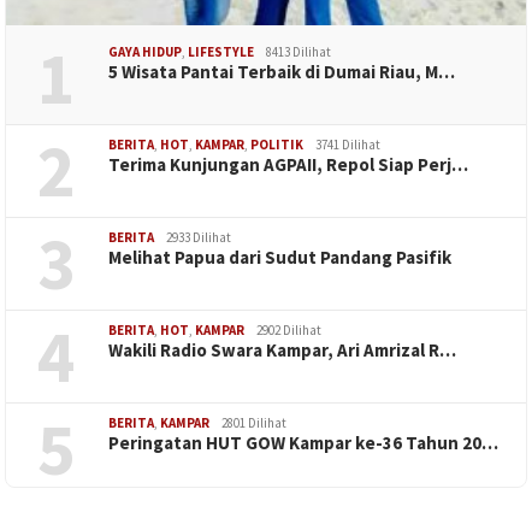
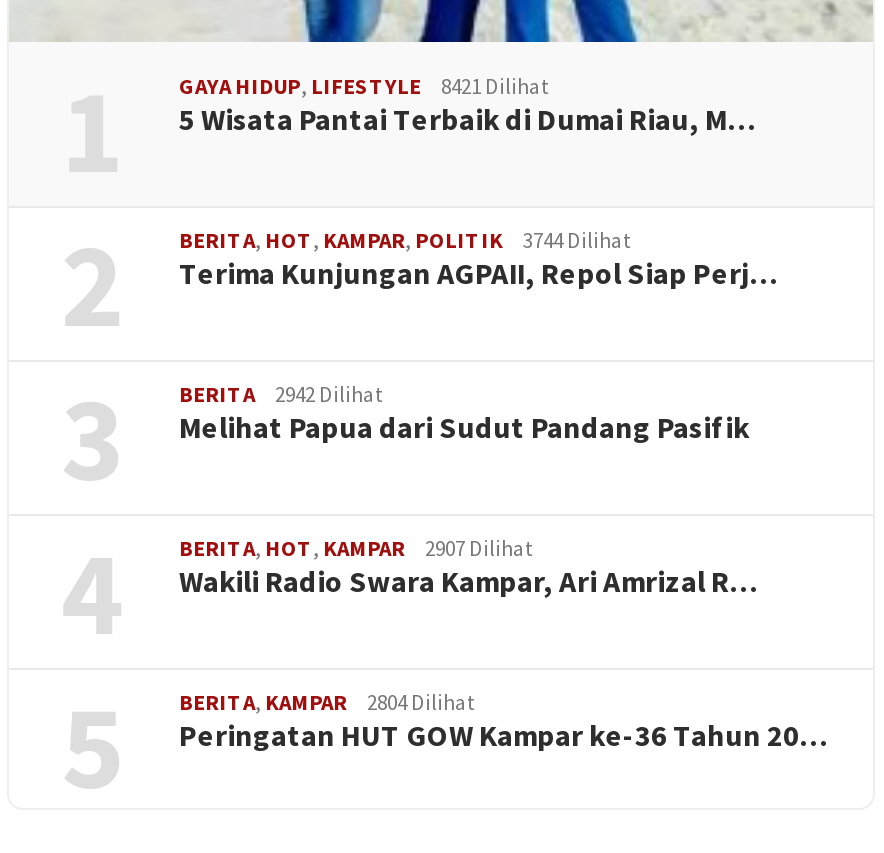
[108,43,331,60] GAYA HIDUP, LIFESTYLE 8413 Dilihat -> [179,71,549,99] GAYA HIDUP, LIFESTYLE 8421 Dilihat
[108,136,380,152] BERITA, HOT, KAMPAR, POLITIK 3741 Dilihat -> [179,225,631,253] BERITA, HOT, KAMPAR, POLITIK 3744 Dilihat
[108,228,231,245] BERITA 2933 Dilihat -> [179,379,383,407] BERITA 2942 Dilihat
[108,321,321,338] BERITA, HOT, KAMPAR 2902 Dilihat -> [179,533,533,561] BERITA, HOT, KAMPAR 2907 Dilihat
[108,414,286,431] BERITA, KAMPAR 2801 Dilihat -> [179,687,475,715] BERITA, KAMPAR 2804 Dilihat

